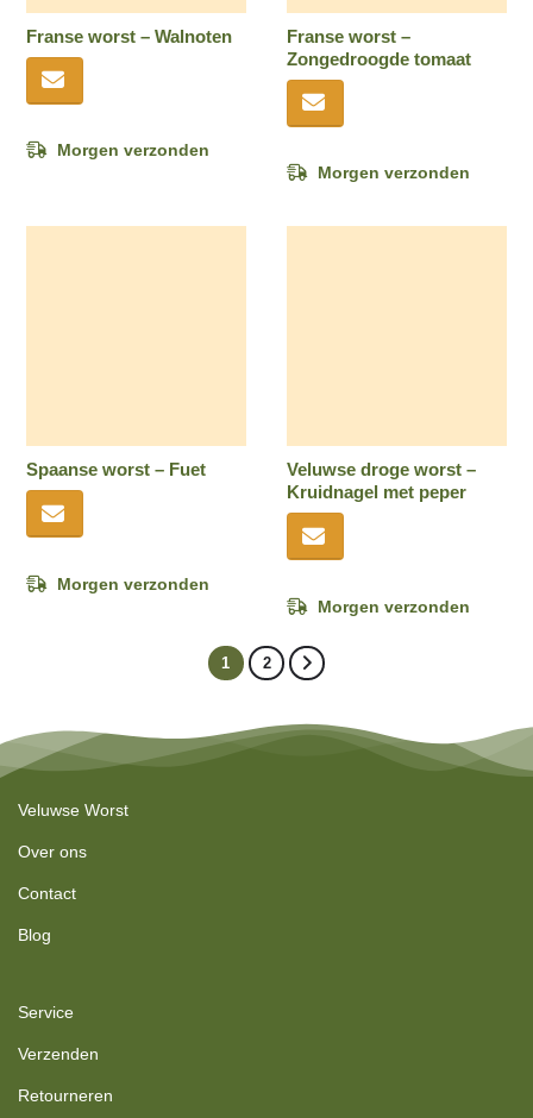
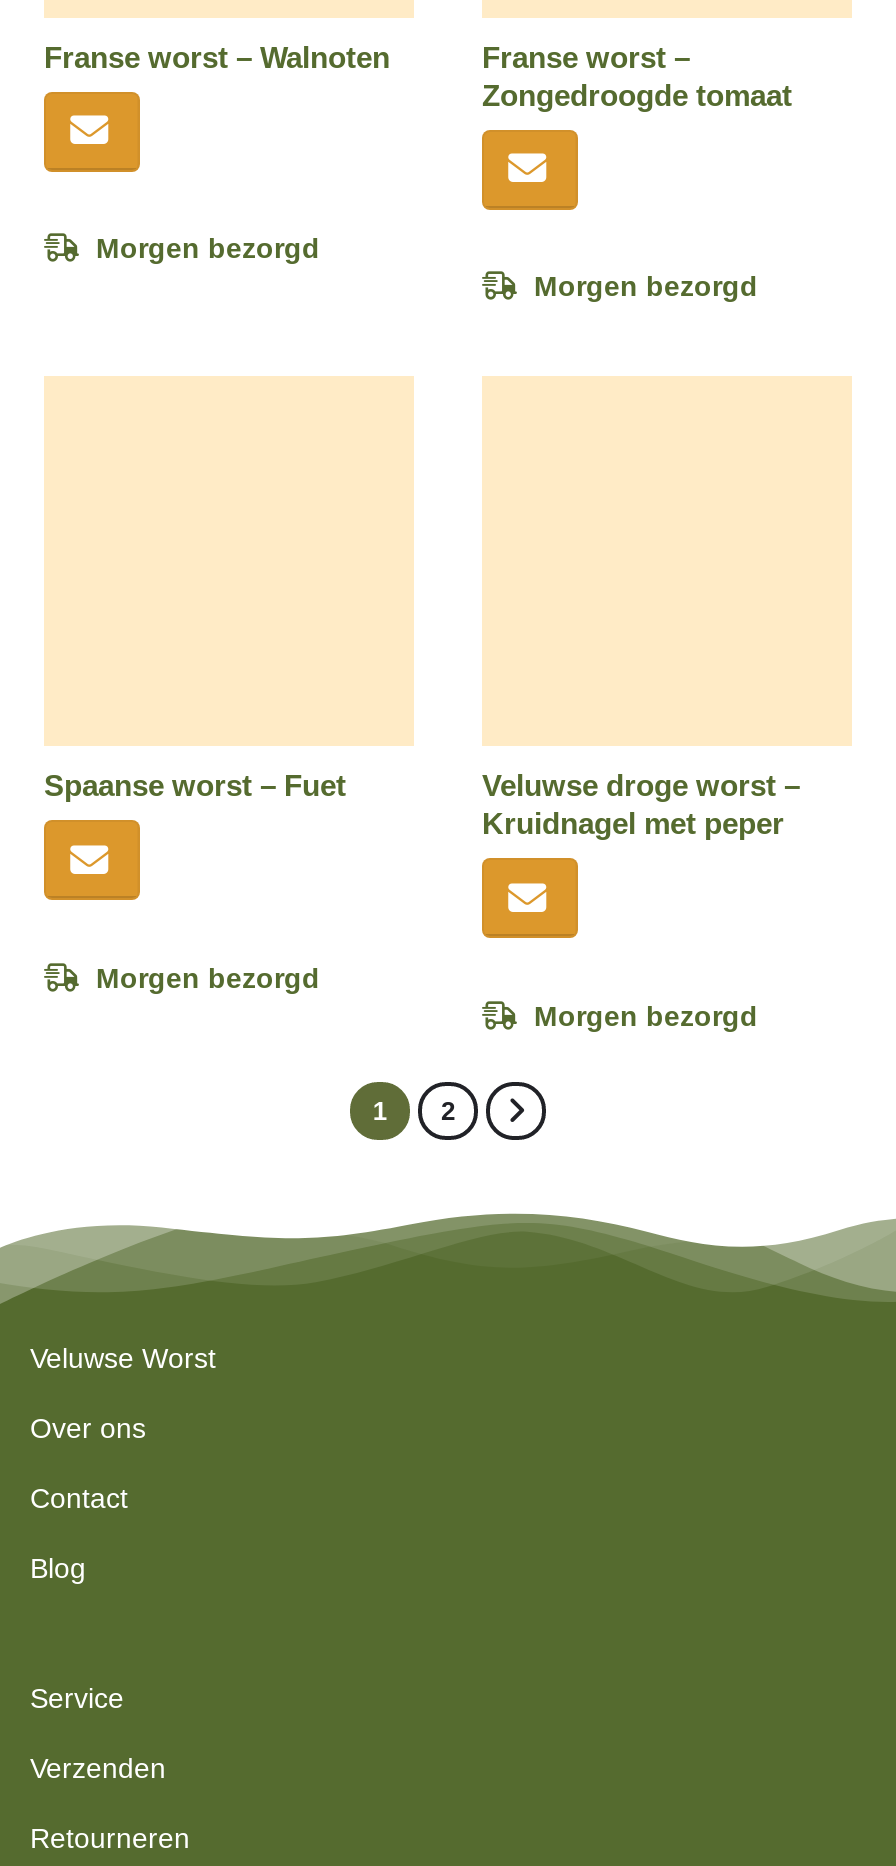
[57,141,209,160] Morgen verzonden -> [96,232,320,264] Morgen bezorgd
[318,163,470,182] Morgen verzonden -> [534,270,758,302] Morgen bezorgd
[57,574,209,593] Morgen verzonden -> [96,961,320,993] Morgen bezorgd
[318,597,470,616] Morgen verzonden -> [534,999,758,1031] Morgen bezorgd

